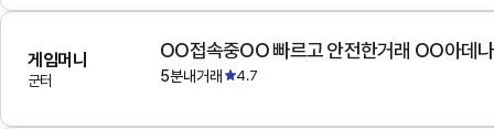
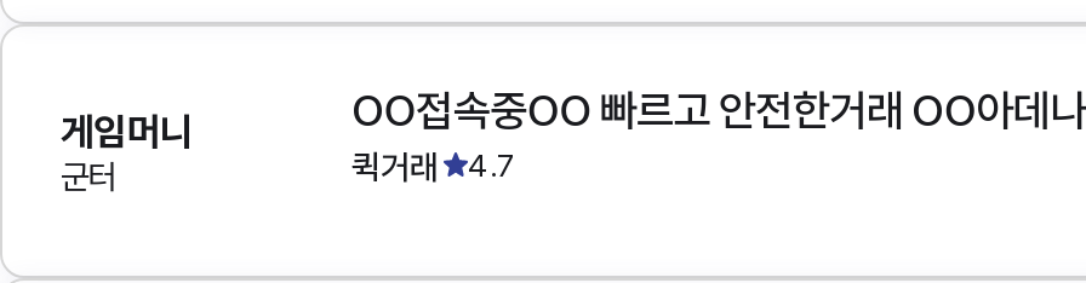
[160,67,223,84] 5분내거래 -> [351,146,439,185] 퀵거래

